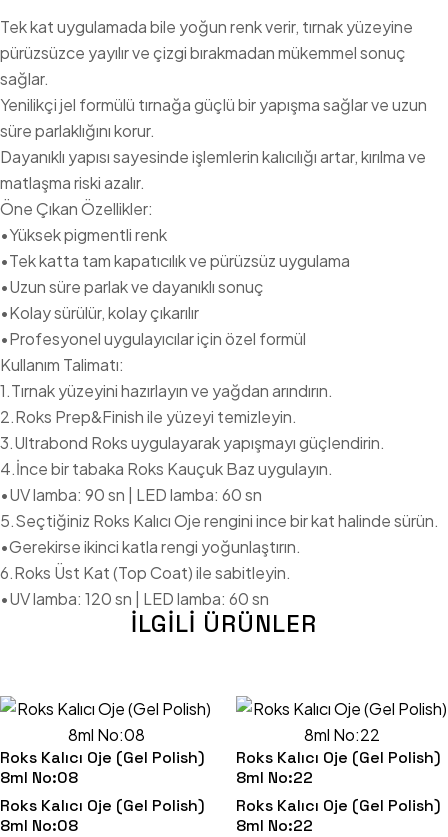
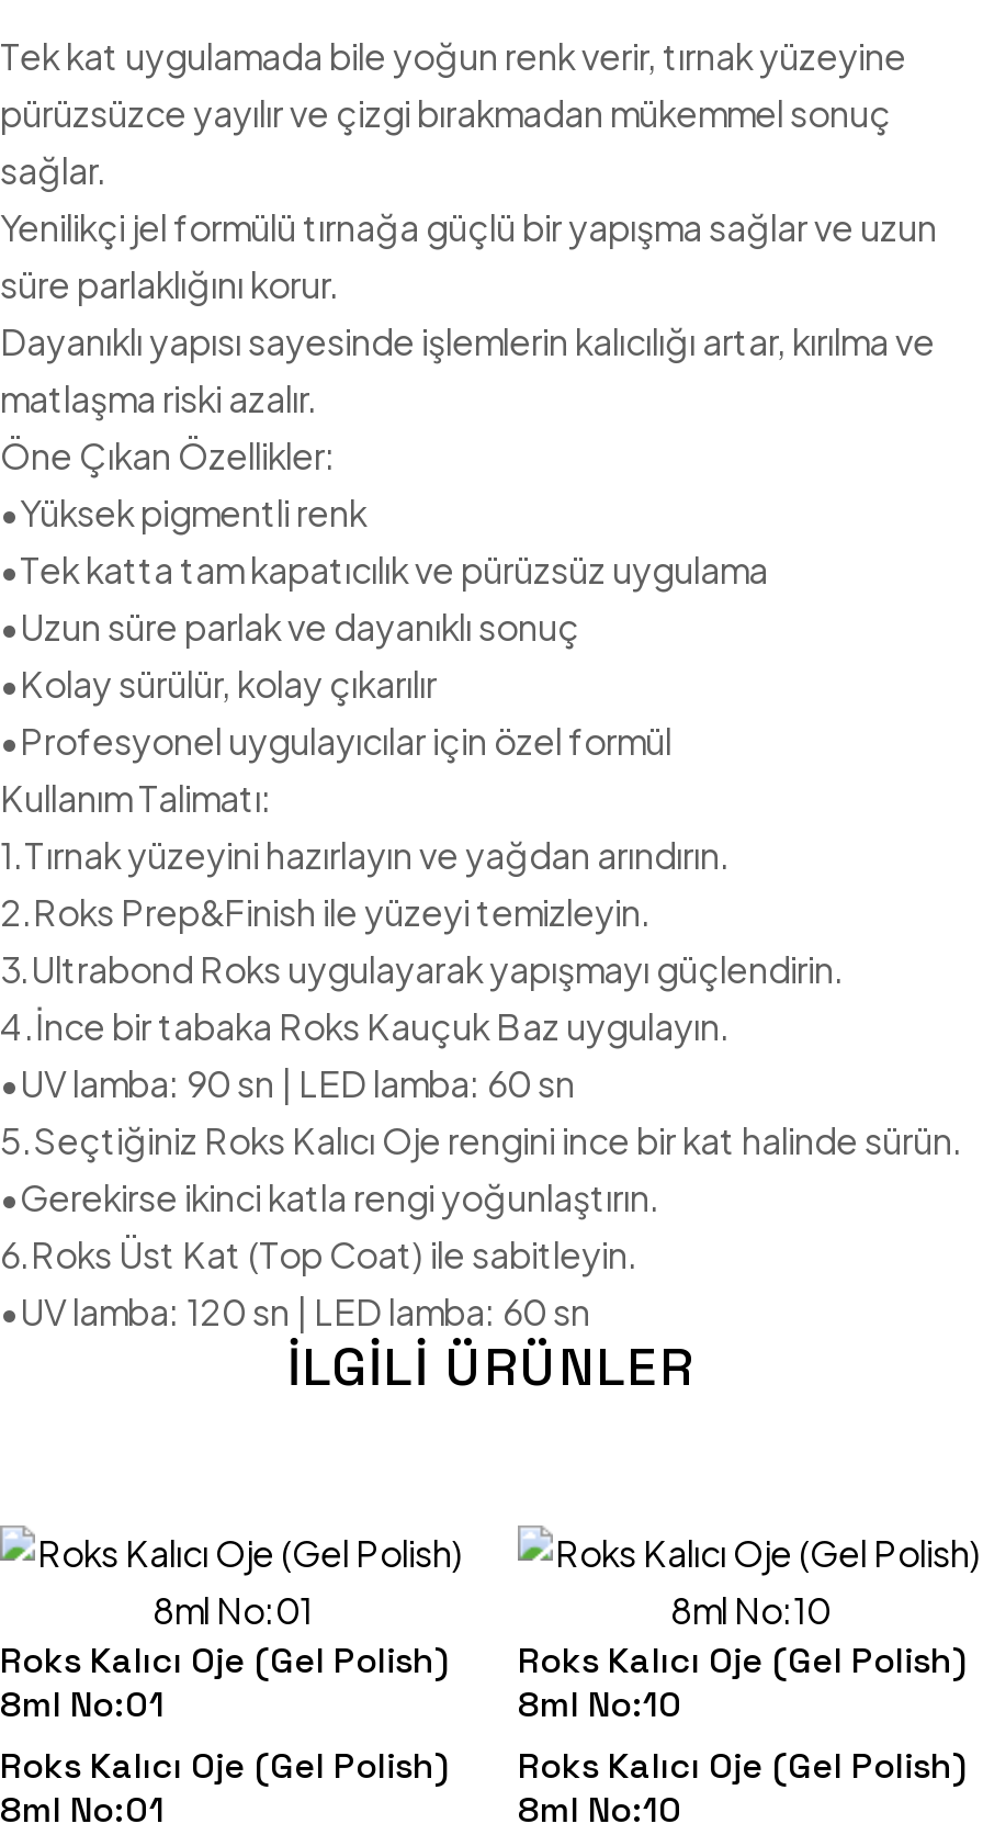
[0,767,78,788] 8ml No:08 -> [0,1682,165,1728] 8ml No:01
[236,767,313,788] 8ml No:22 -> [518,1682,682,1728] 8ml No:10
[0,815,78,836] 8ml No:08 -> [0,1787,165,1833] 8ml No:01
[236,815,313,836] 8ml No:22 -> [518,1787,682,1833] 8ml No:10

